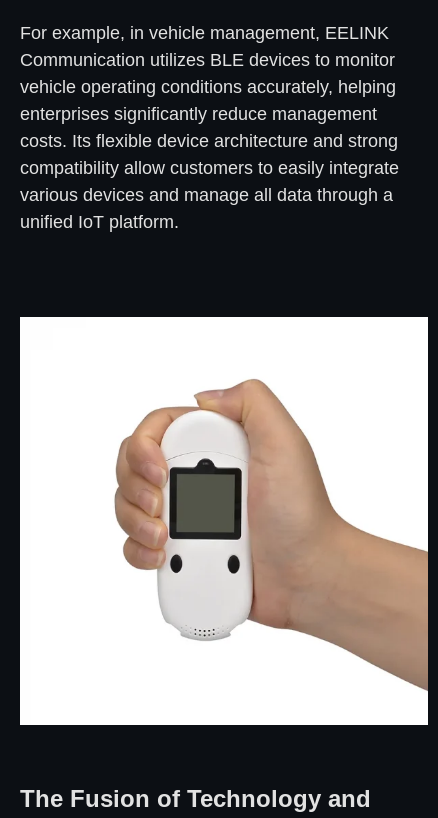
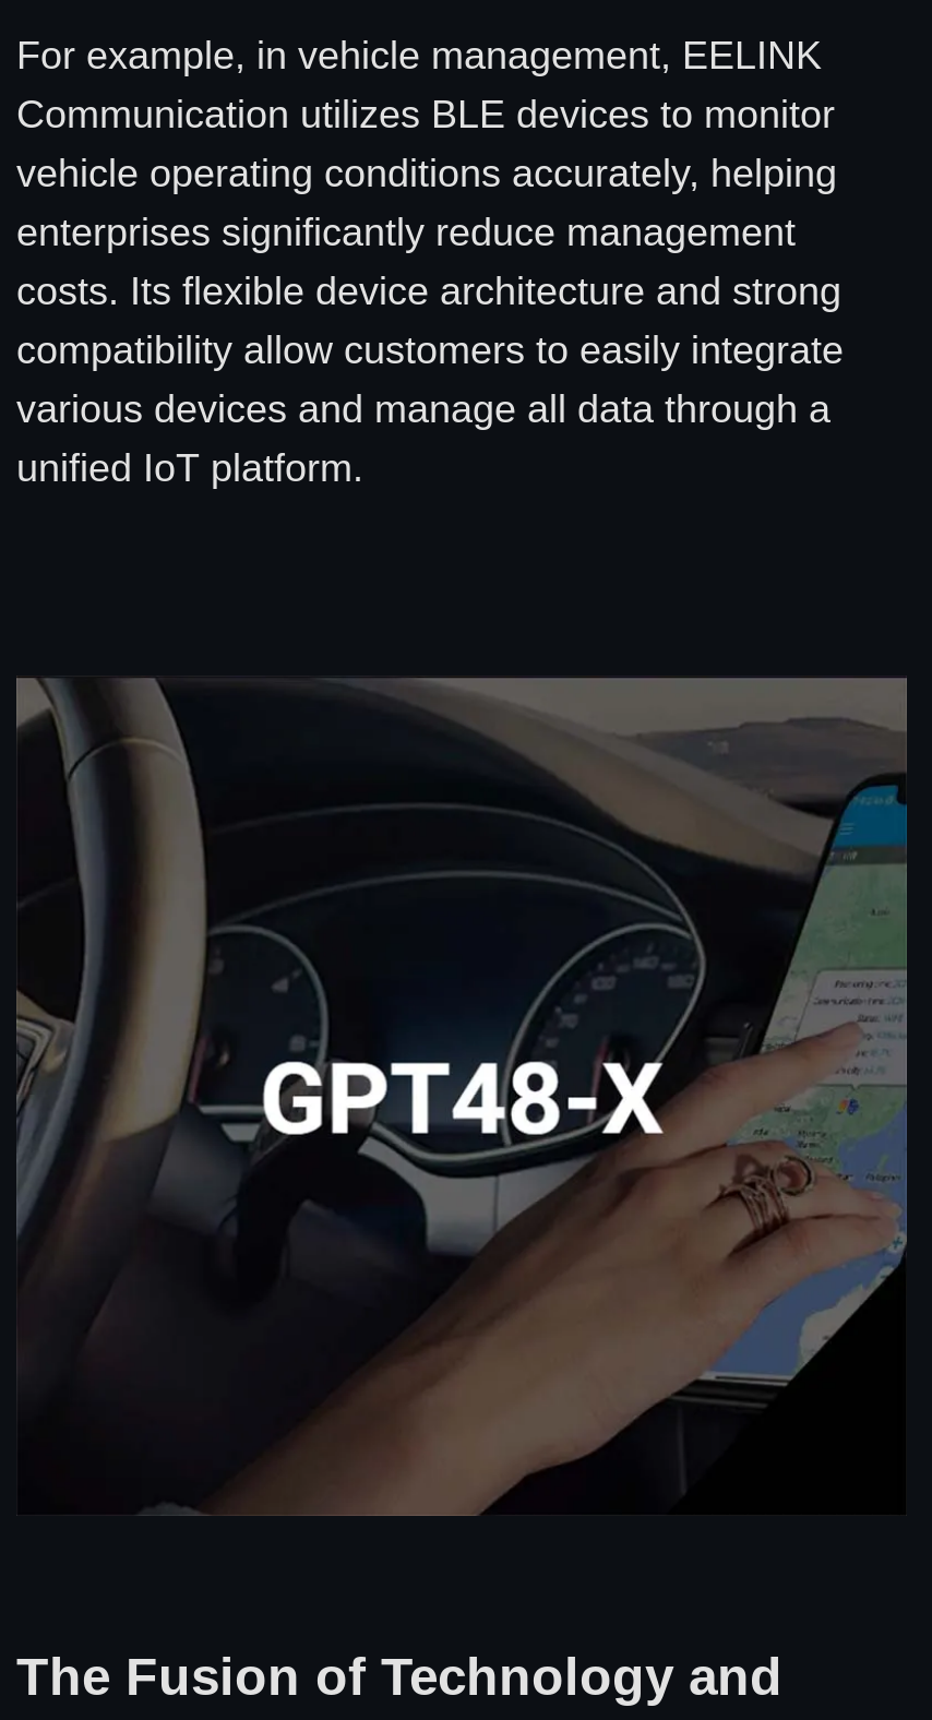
[19,316,429,726] [image] -> [16,677,907,1517] [image]

